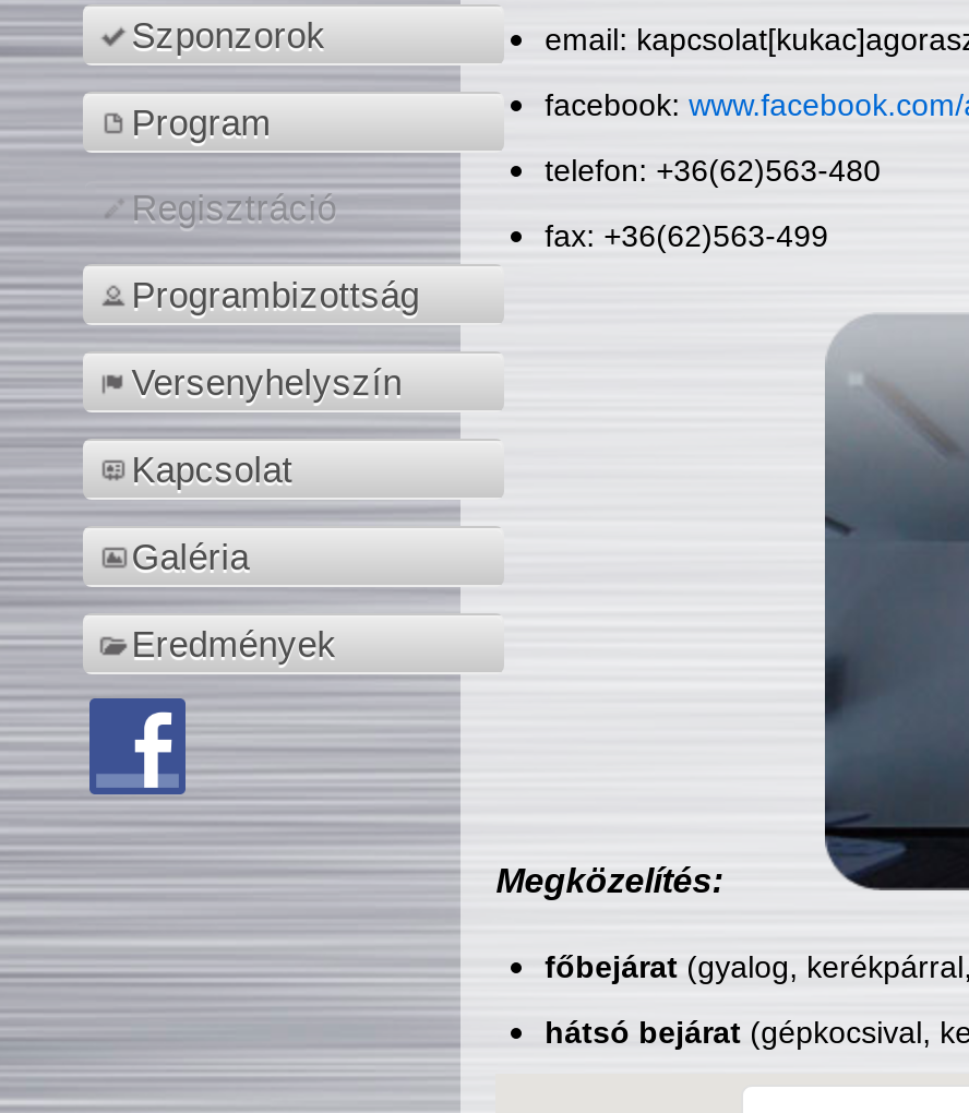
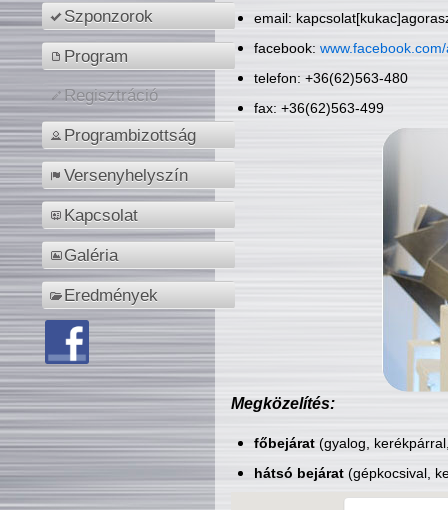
[823,286,962,893] [image] -> [382,129,445,408] [image]

